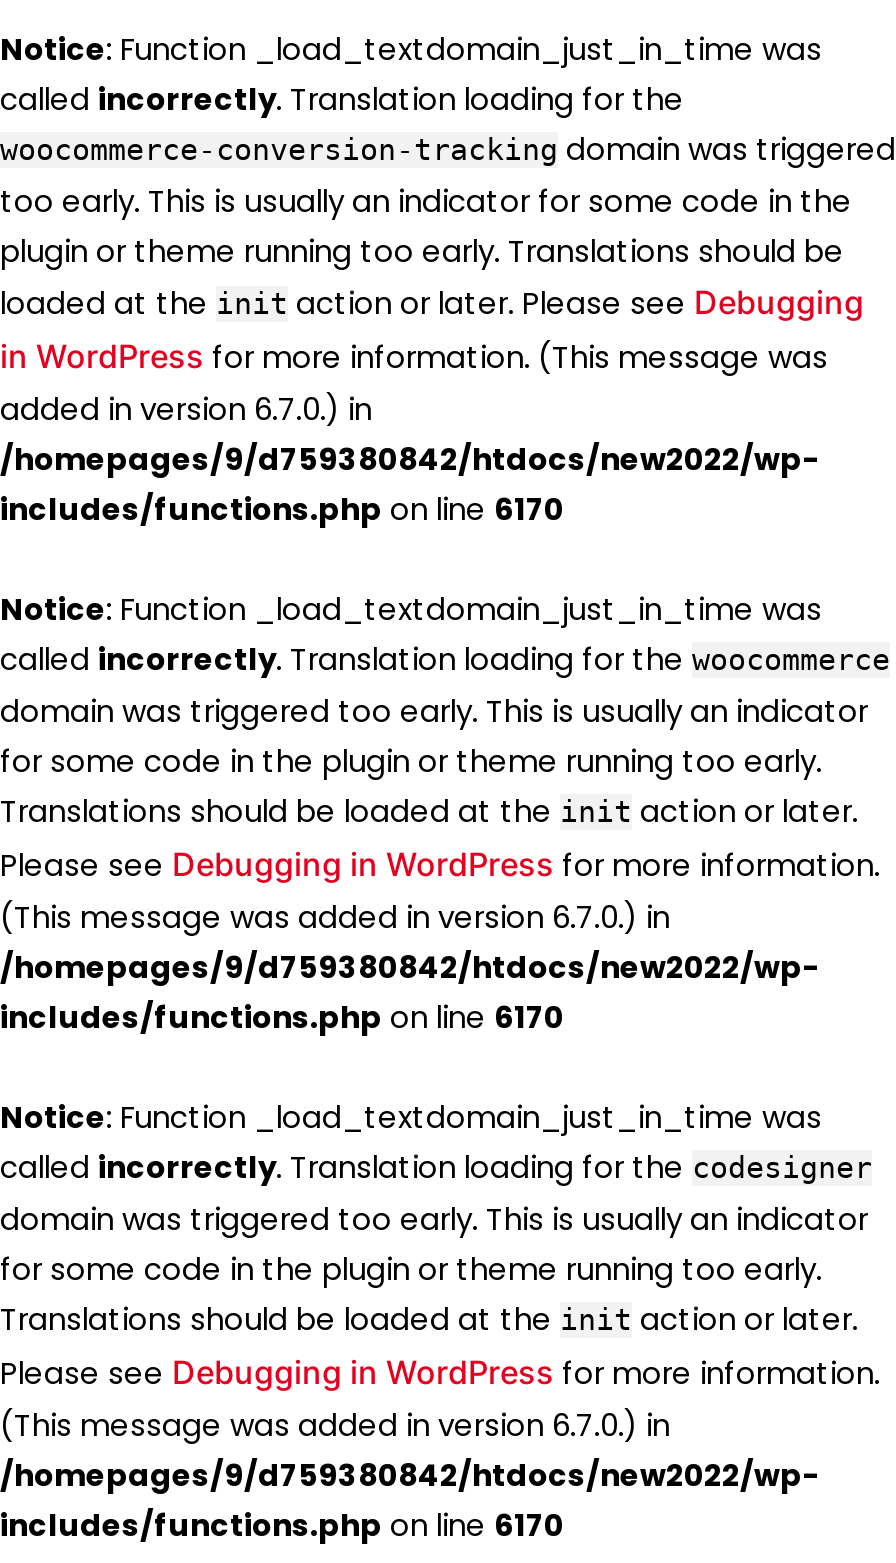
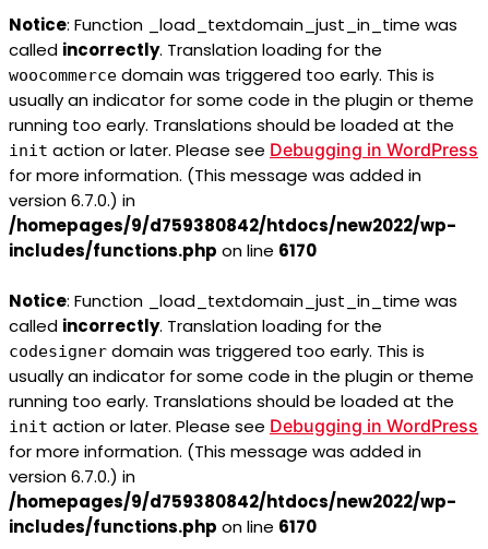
[0,128,896,430] woocommerce-conversion-tracking domain was triggered | too early. This is usually an indicator for some code in the | plugin or theme running too early. Translations should be | loaded at the init action or later. Please see Debugging | in WordPress for more information. (This message was | added in version 6.7.0.) in -> [9,63,478,212] woocommerce domain was triggered too early. This is | usually an indicator for some code in the plugin or theme | running too early. Translations should be loaded at the | init action or later. Please see Debugging in WordPress | for more information. (This message was added in | version 6.7.0.) in
[0,638,890,1446] called incorrectly. Translation loading for the woocommerce | domain was triggered too early. This is usually an indicator | for some code in the plugin or theme running too early. | Translations should be loaded at the init action or later. | Please see Debugging in WordPress for more information. | (This message was added in version 6.7.0.) in | /homepages/9/d759380842/htdocs/new2022/wp- | includes/functions.php on line 6170 | Notice: Function _load_textdomain_just_in_time was | called incorrectly. Translation loading for the codesigner | domain was triggered too early. This is usually an indicator | for some code in the plugin or theme running too early. | Translations should be loaded at the init action or later. | Please see Debugging in WordPress for more information. | (This message was added in version 6.7.0.) in -> [9,314,478,488] called incorrectly. Translation loading for the | codesigner domain was triggered too early. This is | usually an indicator for some code in the plugin or theme | running too early. Translations should be loaded at the | init action or later. Please see Debugging in WordPress | for more information. (This message was added in | version 6.7.0.) in

